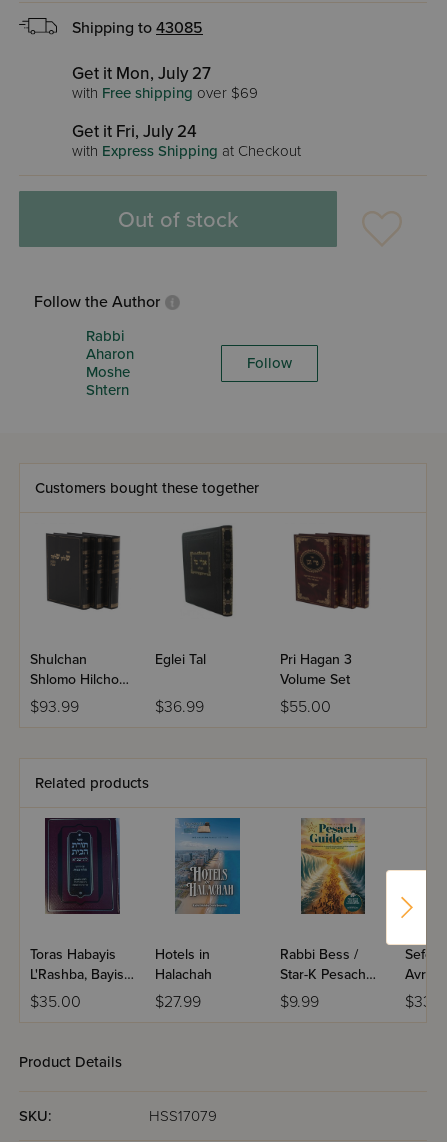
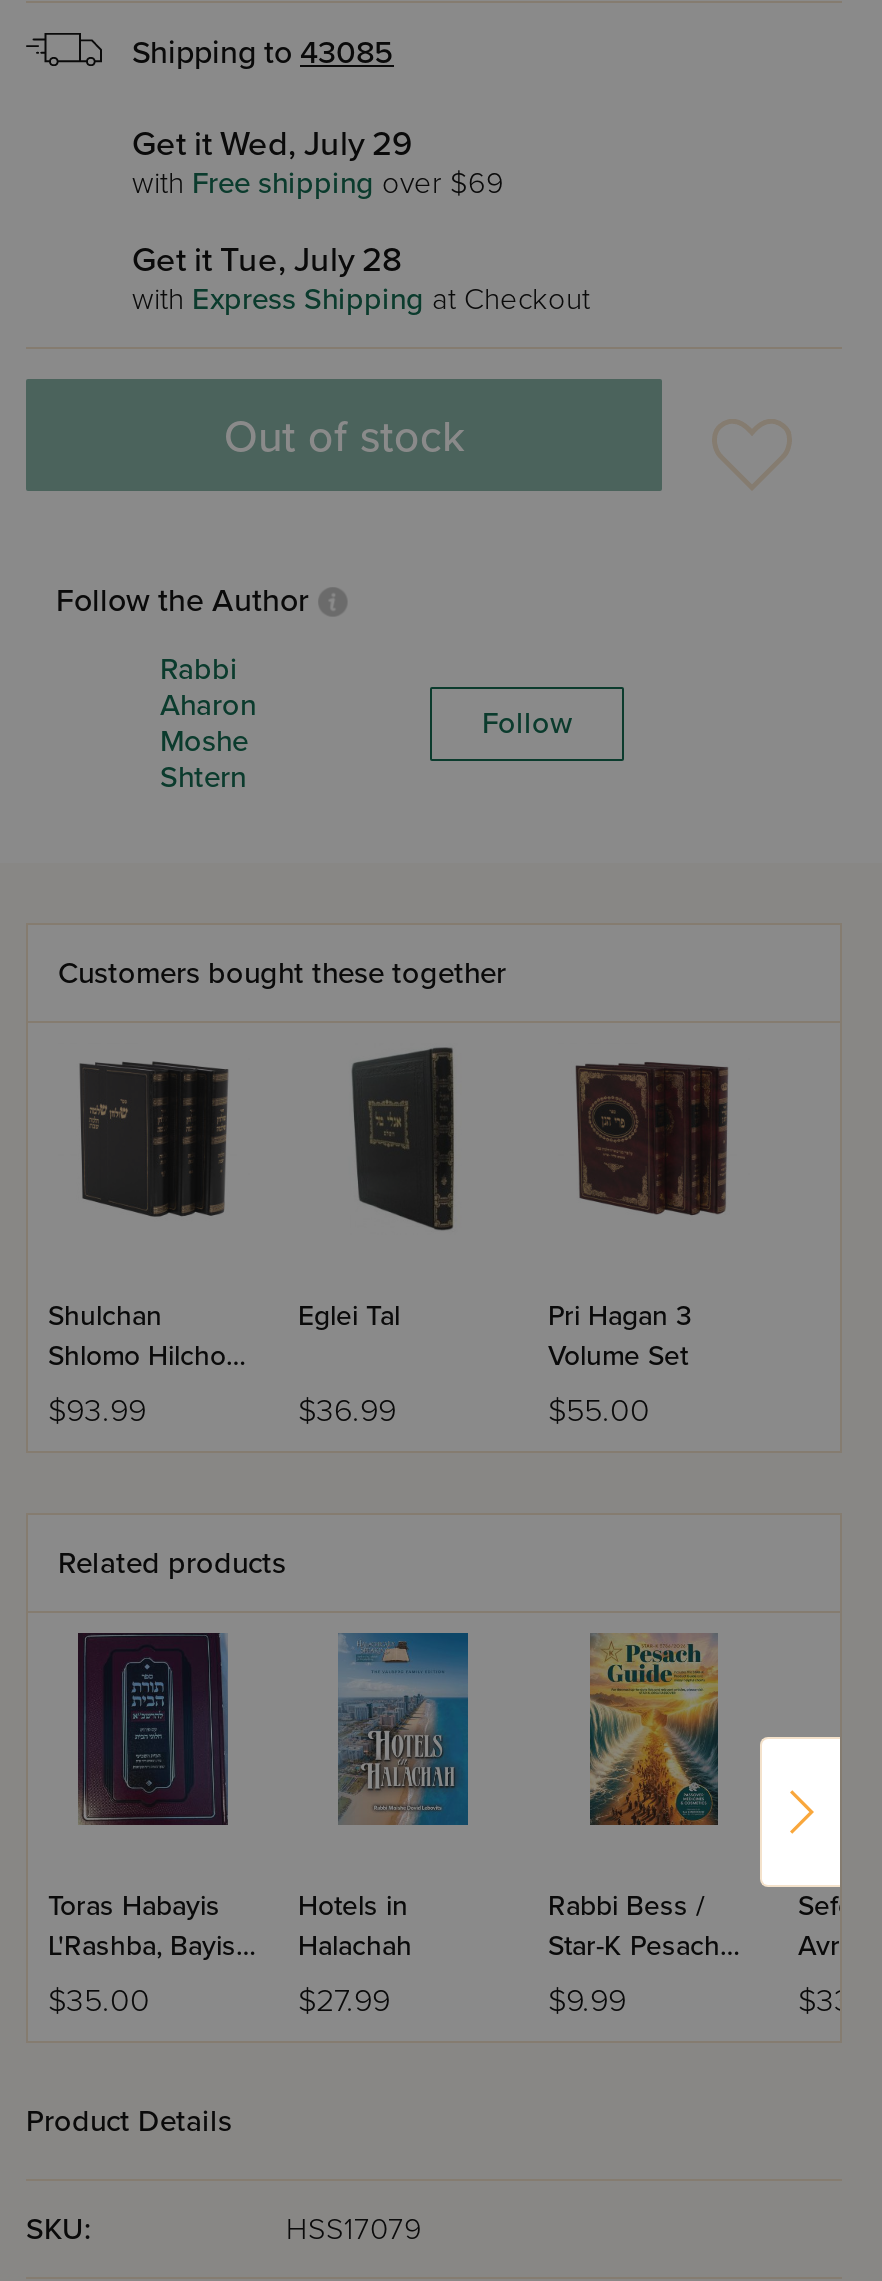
[72,63,211,84] Get it Mon, July 27 -> [132,123,412,165] Get it Wed, July 29
[72,121,197,142] Get it Fri, July 24 -> [132,239,402,281] Get it Tue, July 28

